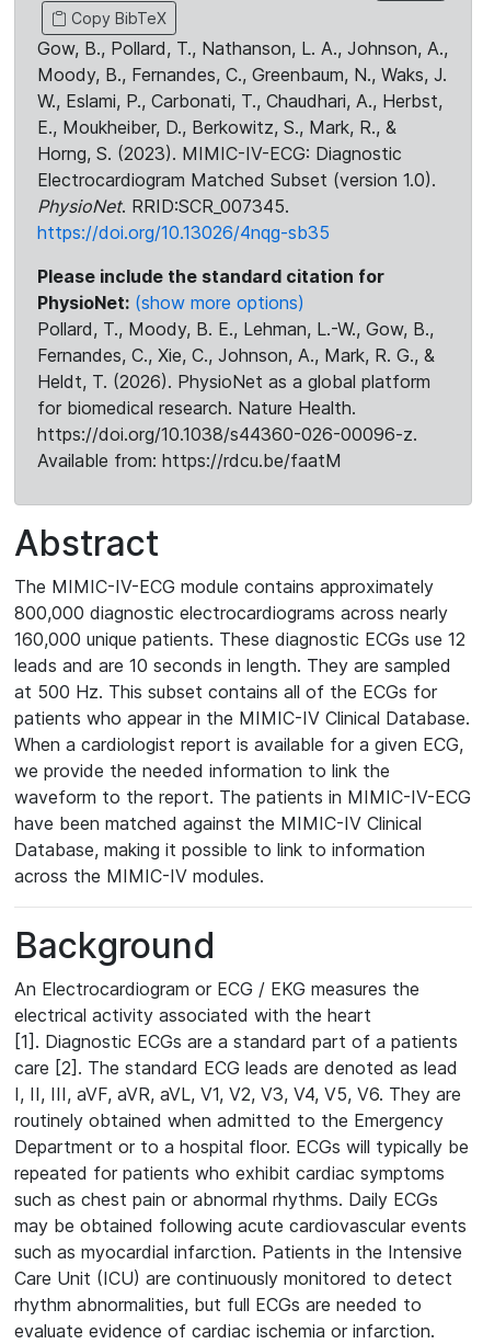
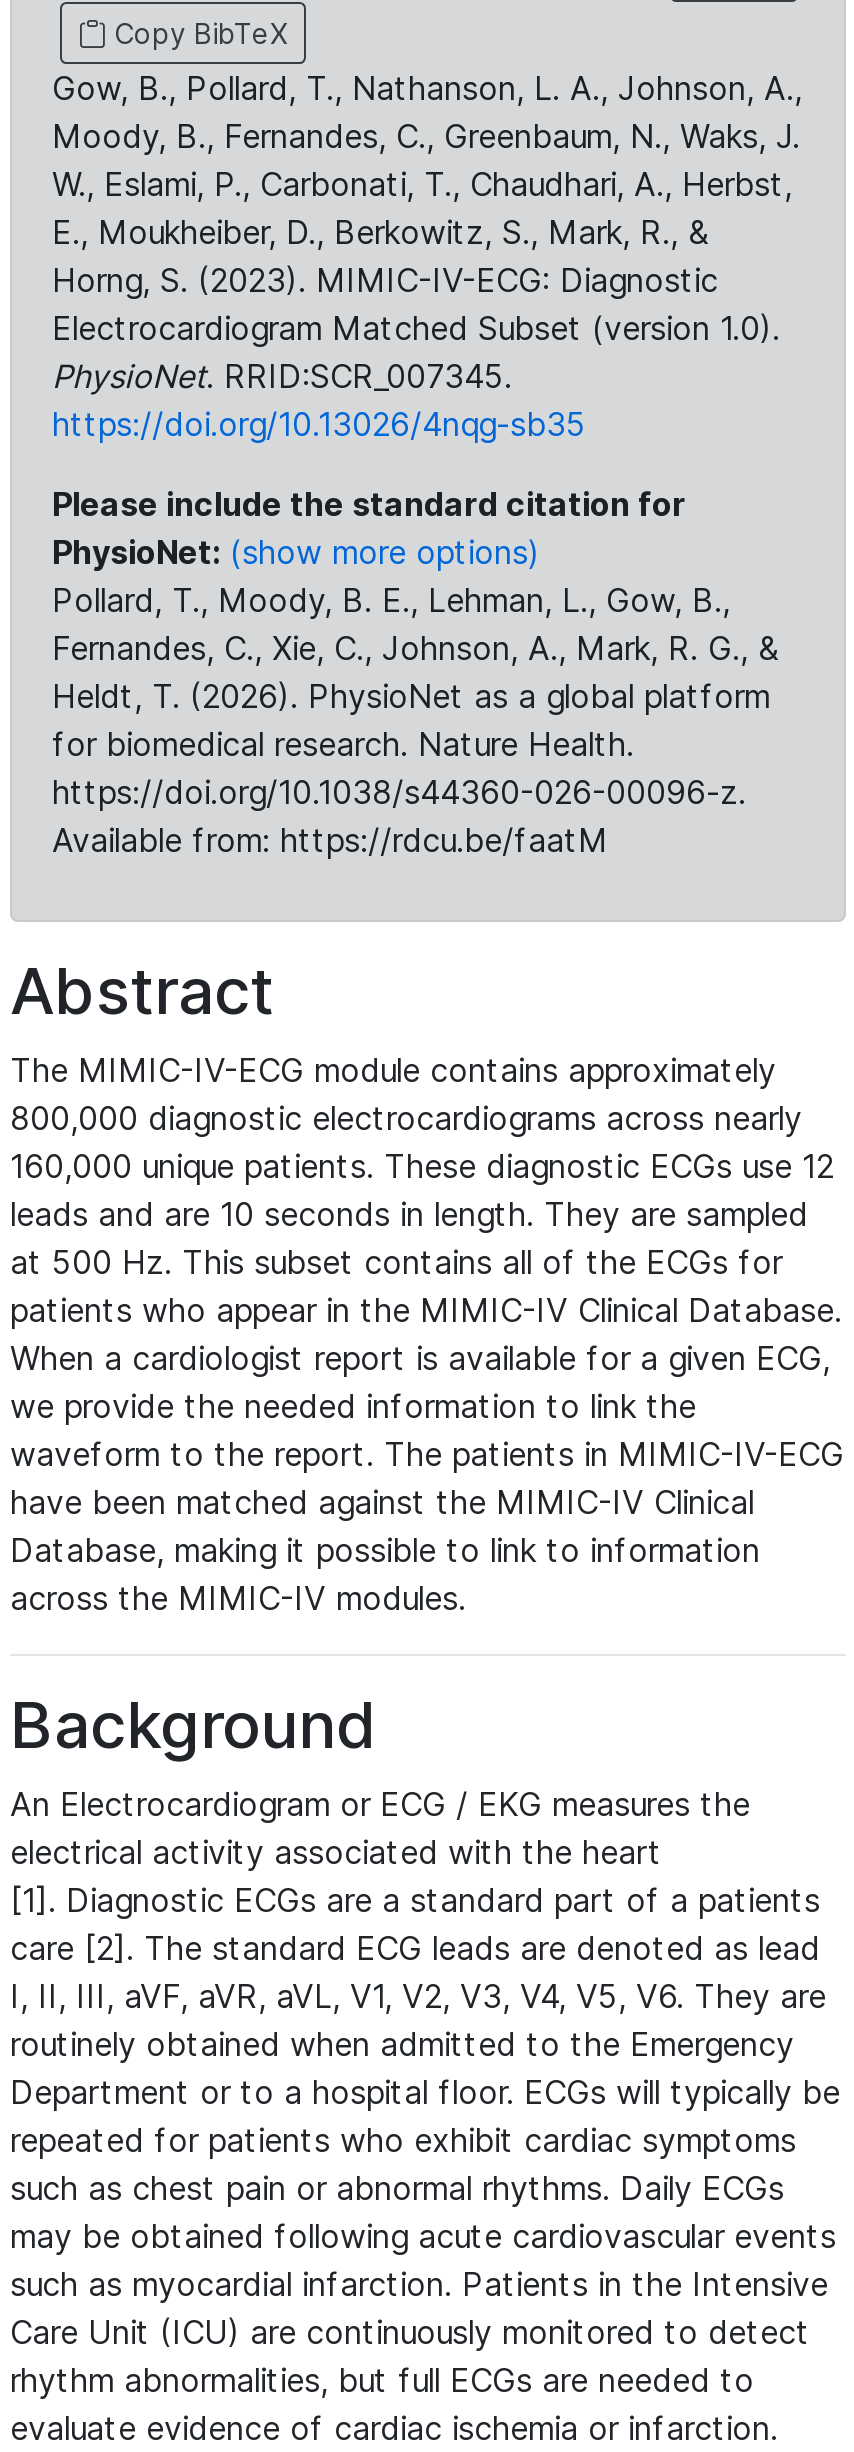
[37,318,434,340] Pollard, T., Moody, B. E., Lehman, L.-W., Gow, B., -> [52,580,730,620] Pollard, T., Moody, B. E., Lehman, L., Gow, B.,

